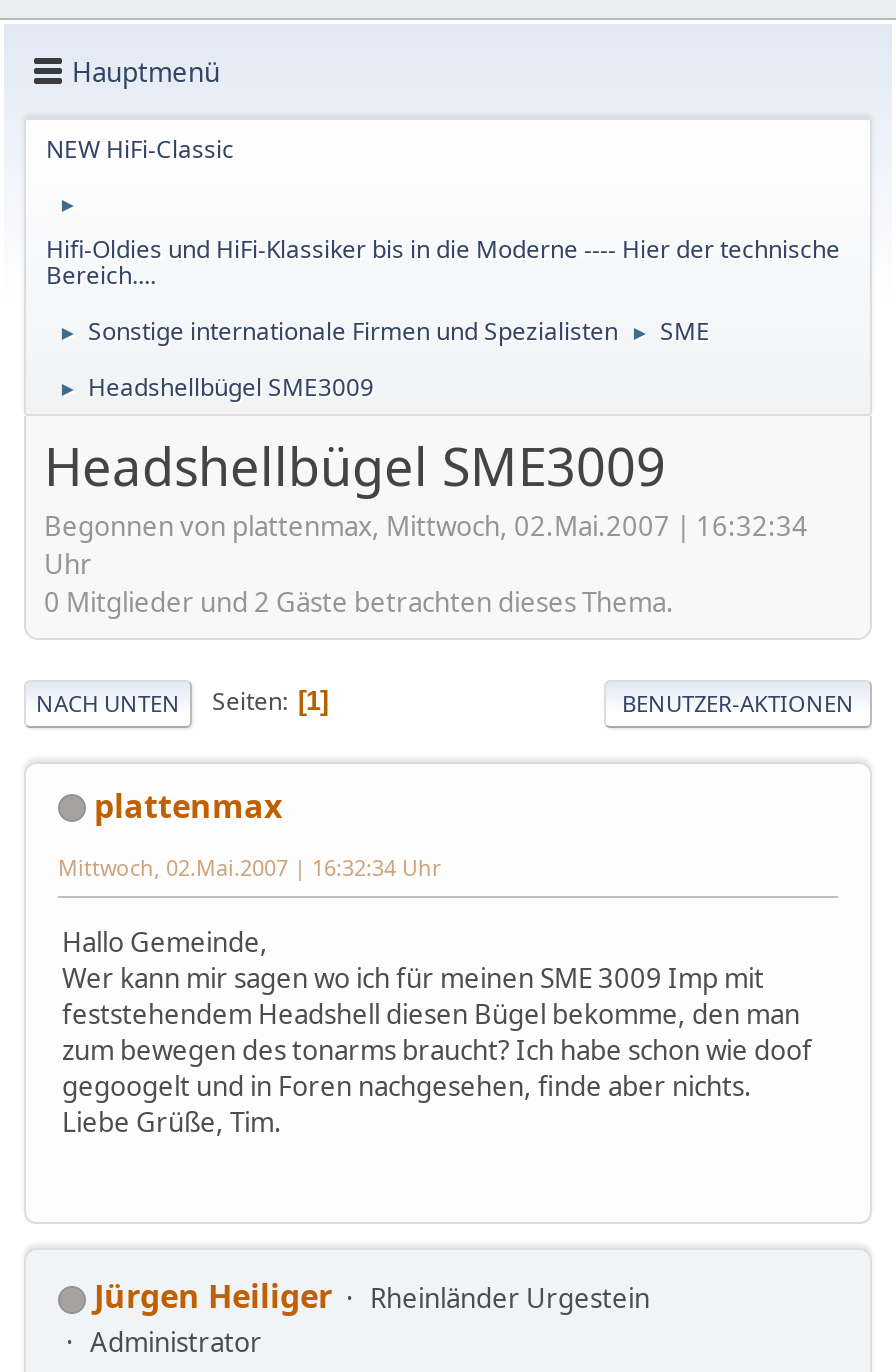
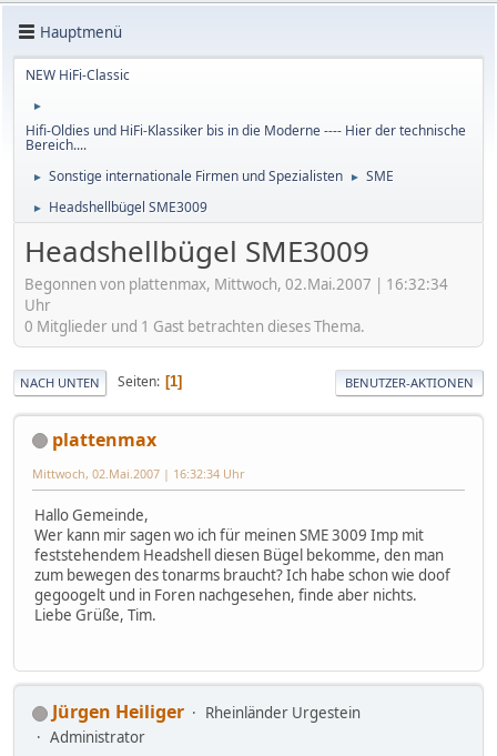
[44,583,674,619] 0 Mitglieder und 2 Gäste betrachten dieses Thema. -> [24,316,365,336] 0 Mitglieder und 1 Gast betrachten dieses Thema.

